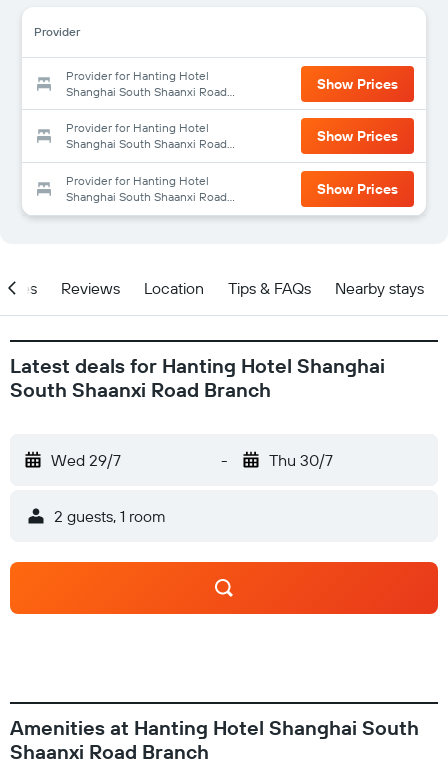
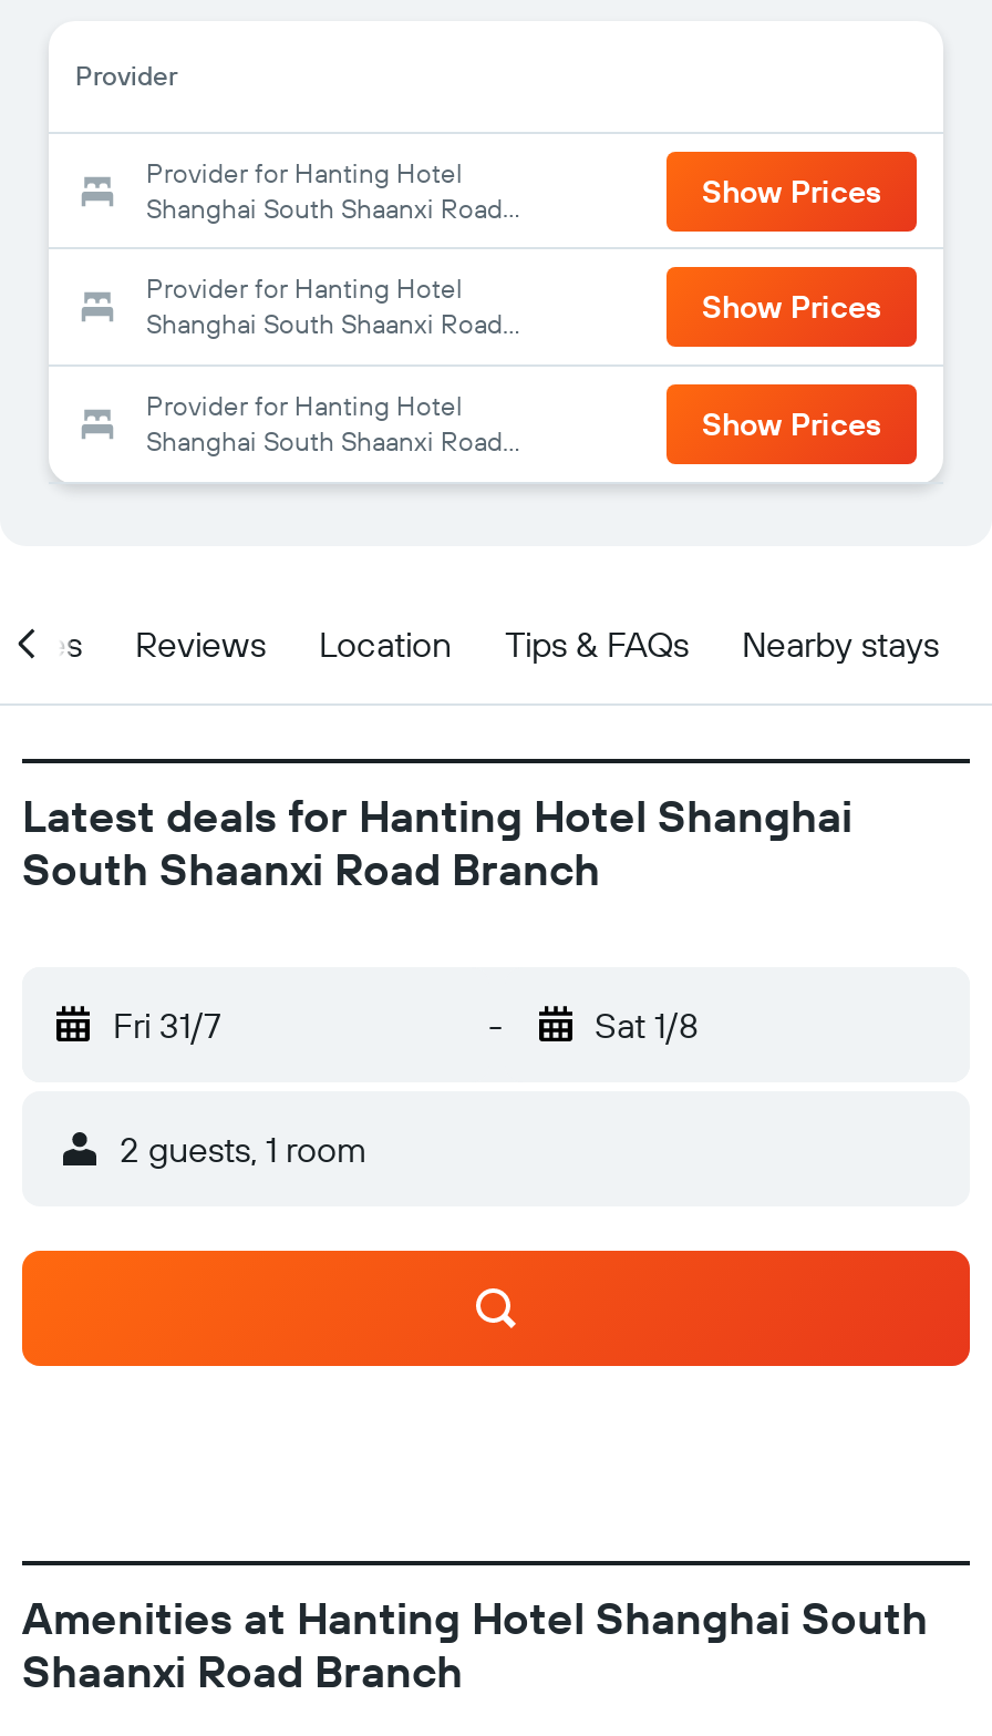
[51,450,121,470] Wed 29/7 -> [113,1003,221,1047] Fri 31/7
[268,450,332,470] Thu 30/7 -> [595,1003,699,1047] Sat 1/8

